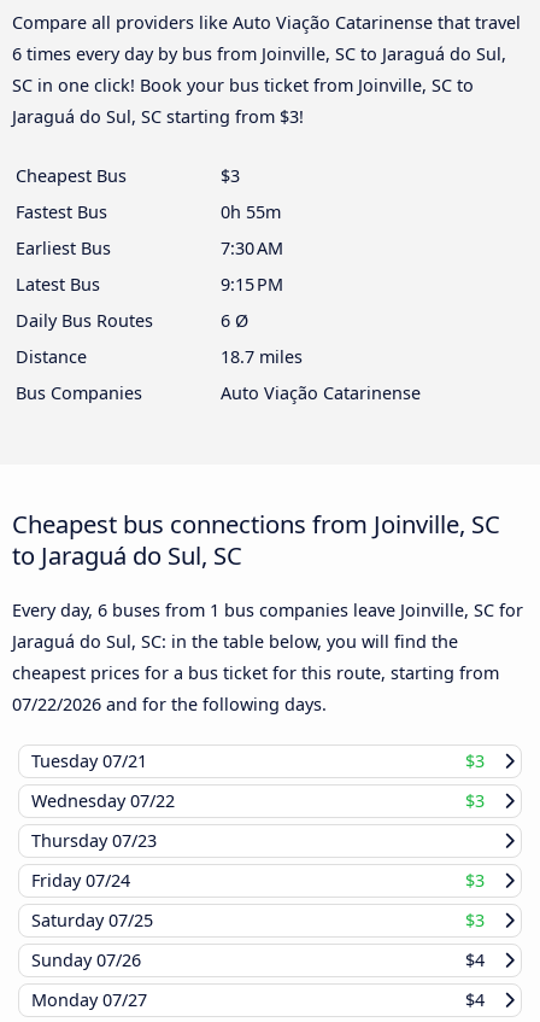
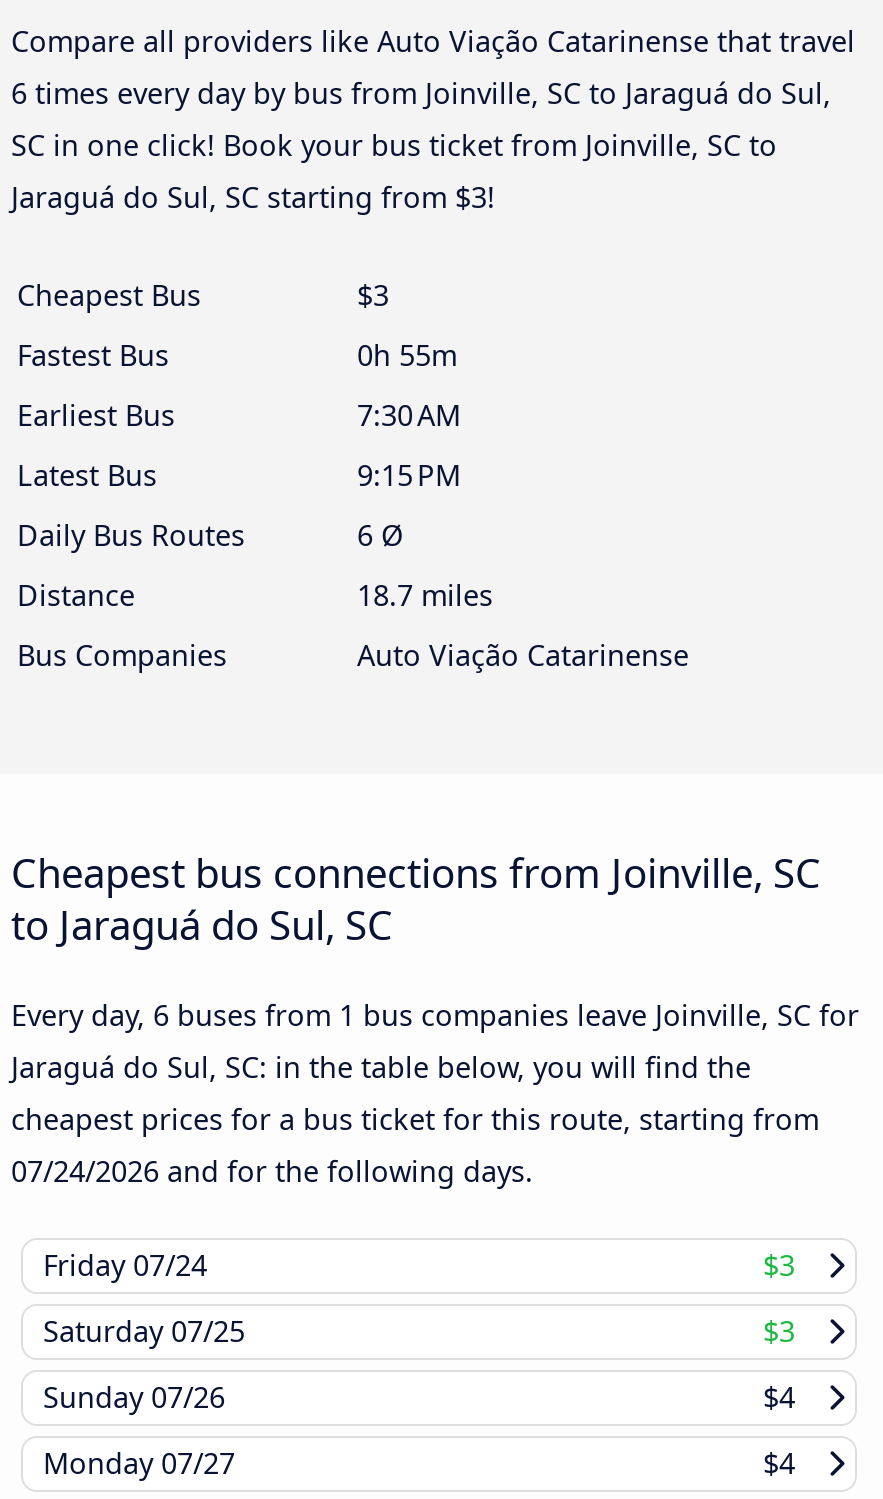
[12,693,485,852] 07/22/2026 and for the following days. | Tuesday 07/21 | $3 | Wednesday 07/22 | $3 | Thursday 07/23 -> [11,1153,533,1191] 07/24/2026 and for the following days.

